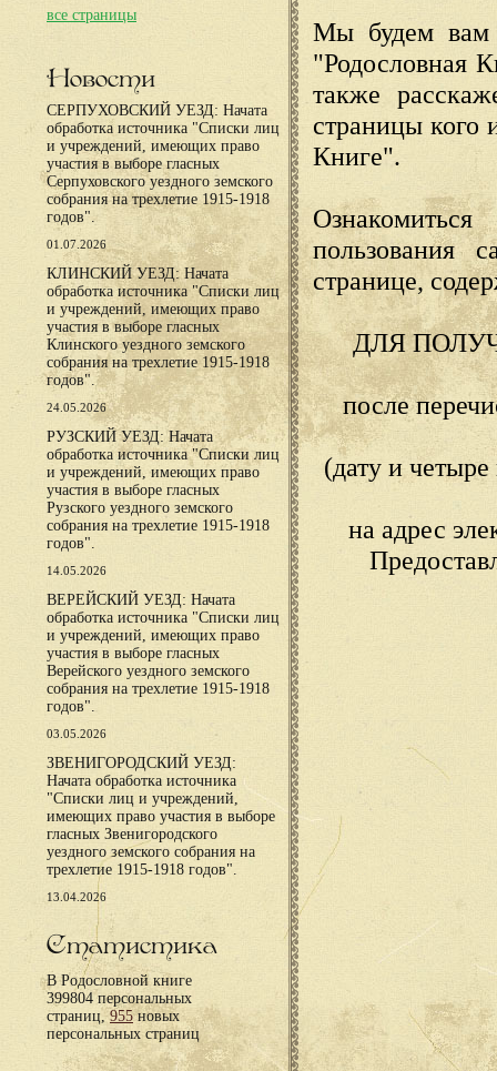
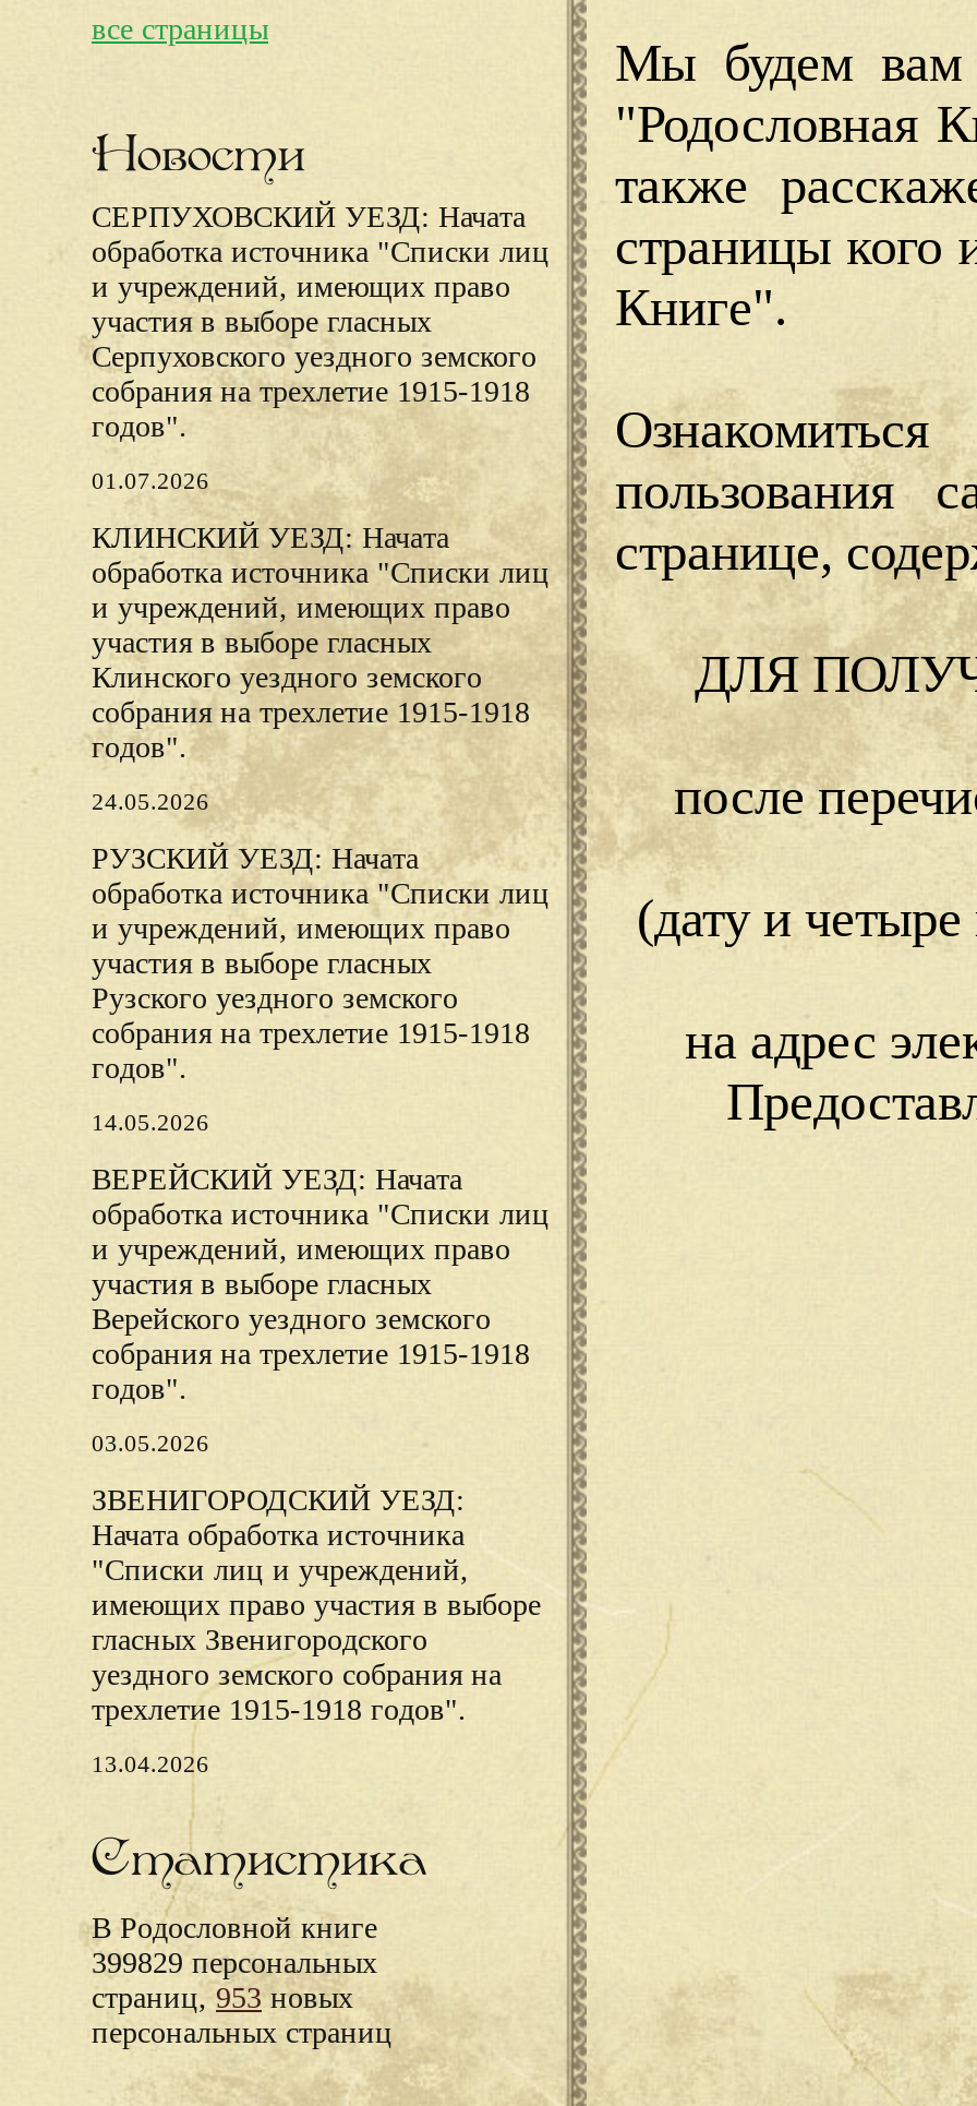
[47,990,192,1007] 399804 персональных -> [92,1947,377,1979] 399829 персональных
[47,1008,180,1024] страниц, 955 новых -> [92,1982,353,2014] страниц, 953 новых

